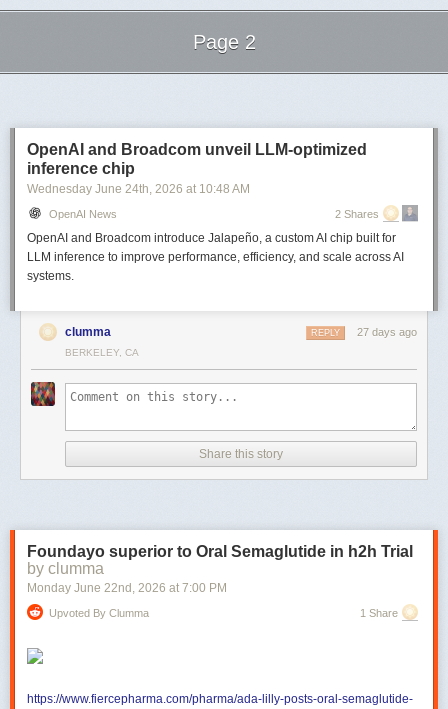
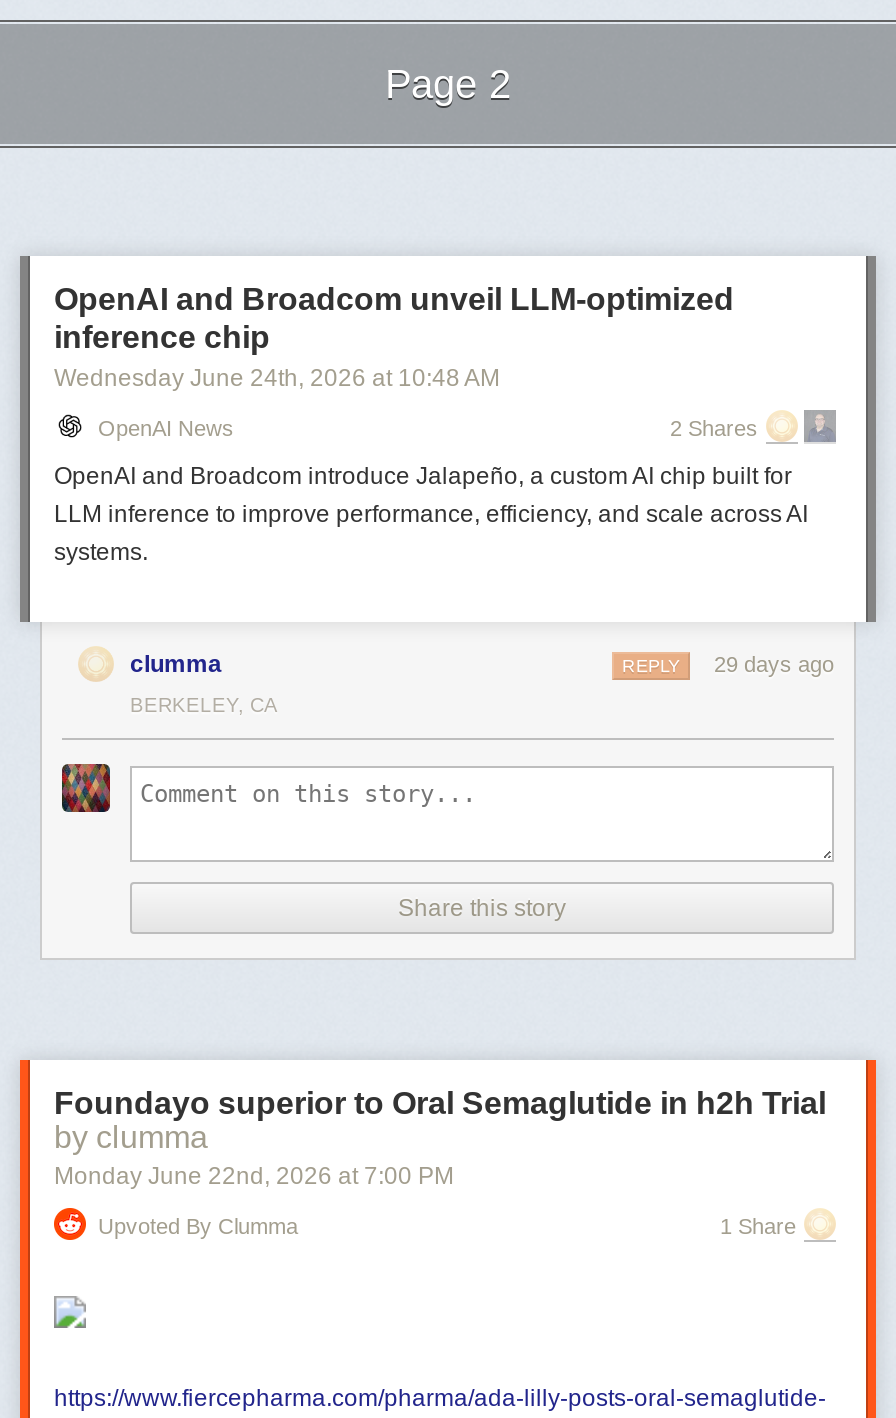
[311,326,417,338] REPLY 27 days ago -> [622,652,834,676] REPLY 29 days ago

